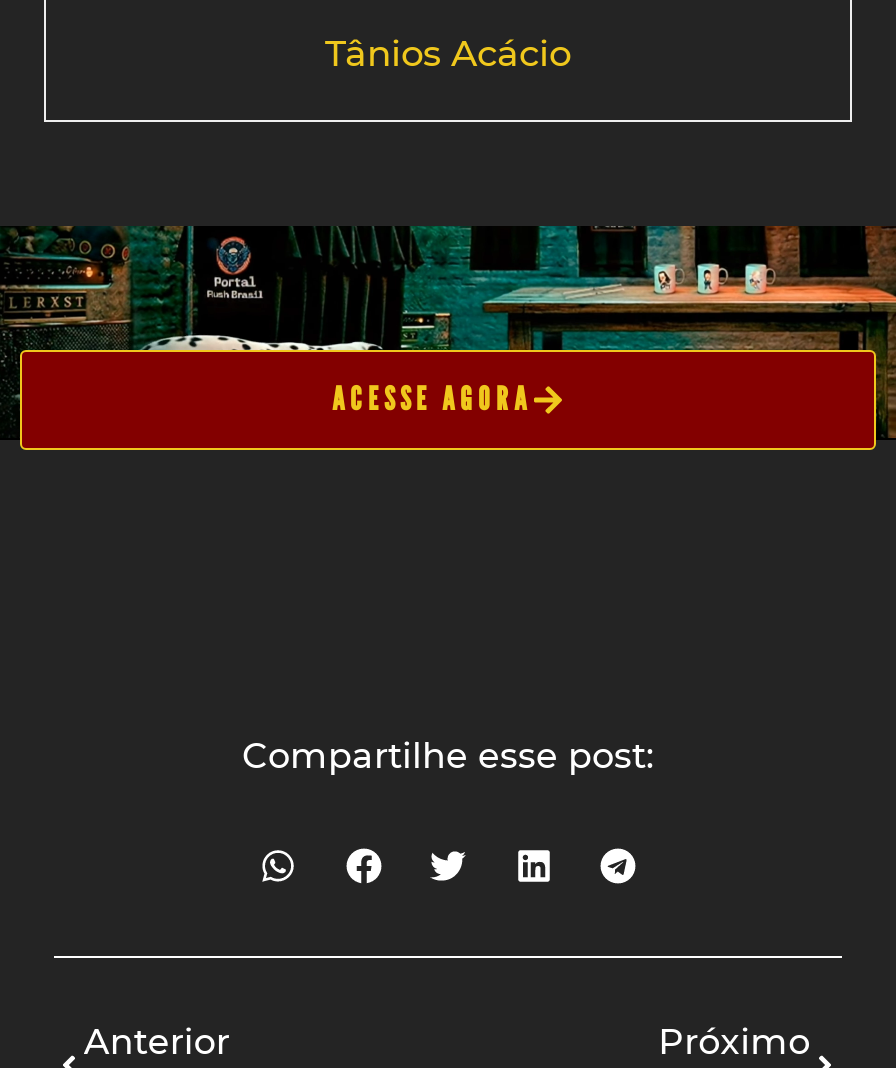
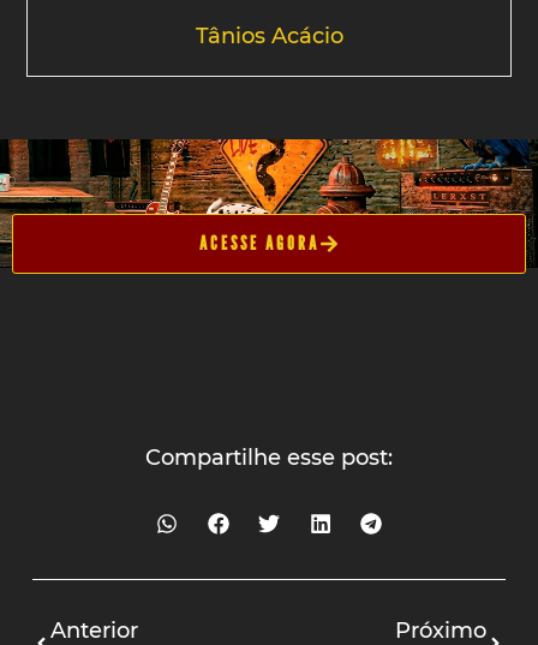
[6,224,890,438] [image] -> [4,138,534,267] [image]

